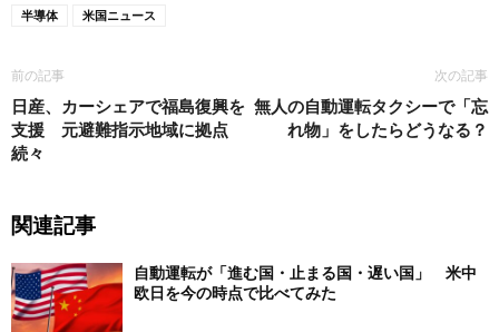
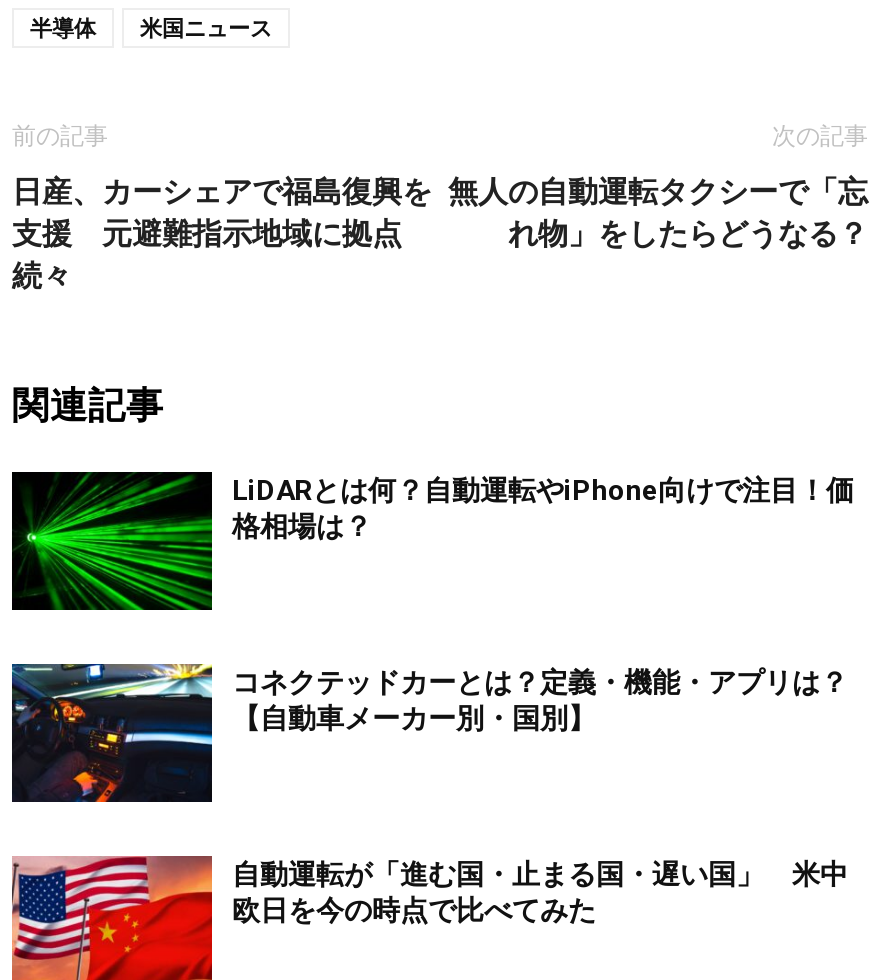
none -> [10,470,854,638] [image] | LiDARとは何？自動運転やiPhone向けで注目！価 | 格相場は？
none -> [10,662,848,812] [image] | コネクテッドカーとは？定義・機能・アプリは？ | 【自動車メーカー別・国別】

